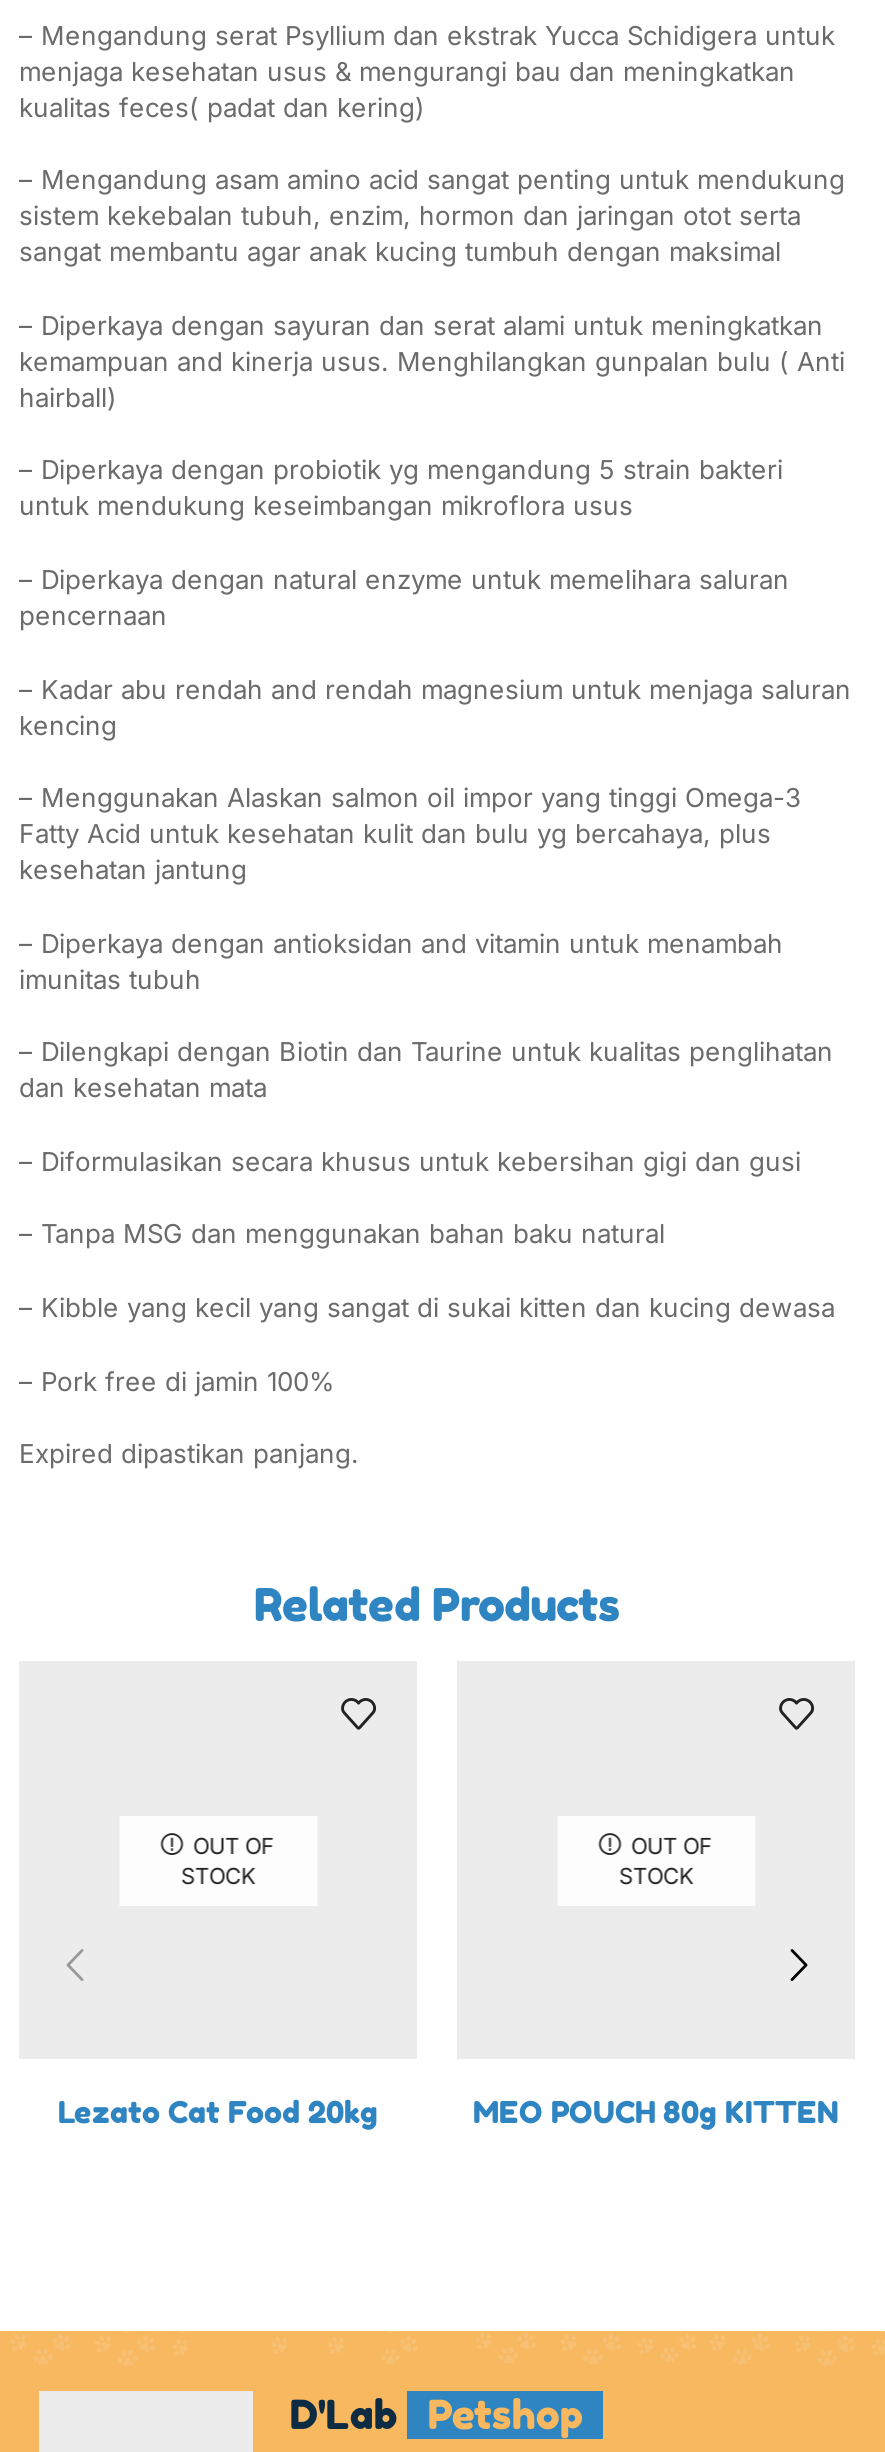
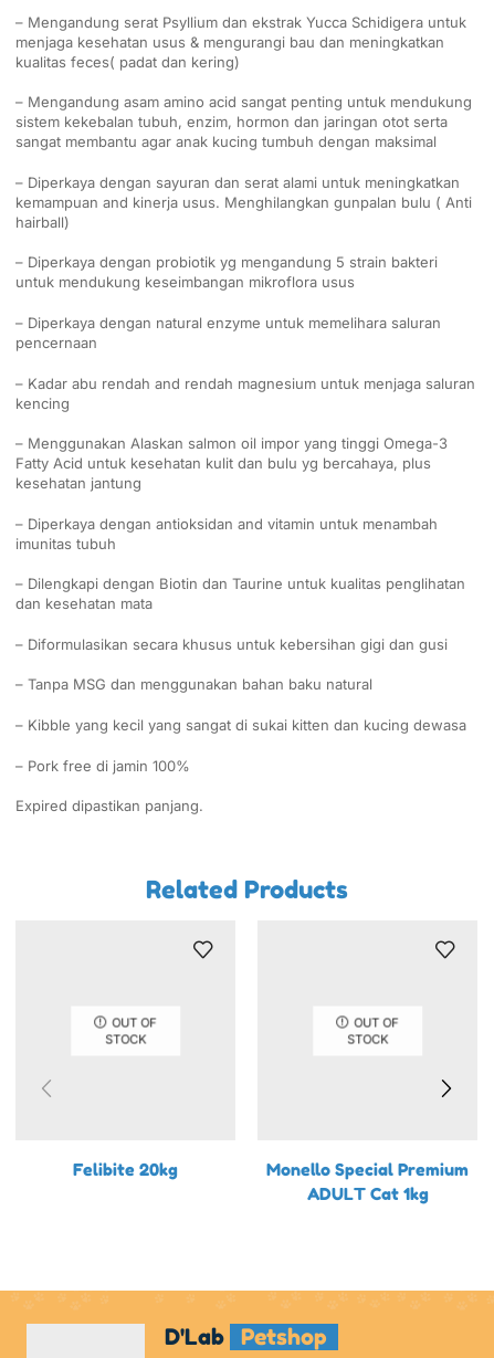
[58,2094,378,2128] Lezato Cat Food 20kg -> [73,1160,178,1179] Felibite 20kg
[473,2094,839,2128] MEO POUCH 80g KITTEN -> [266,1160,469,1203] Monello Special Premium | ADULT Cat 1kg

